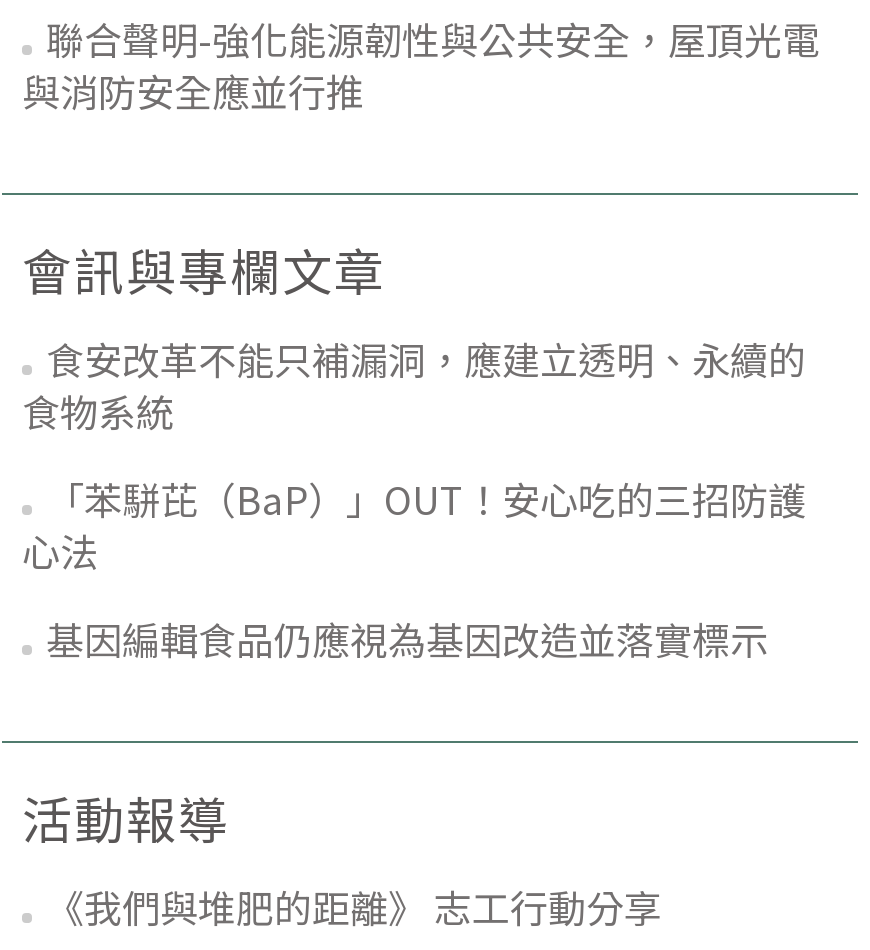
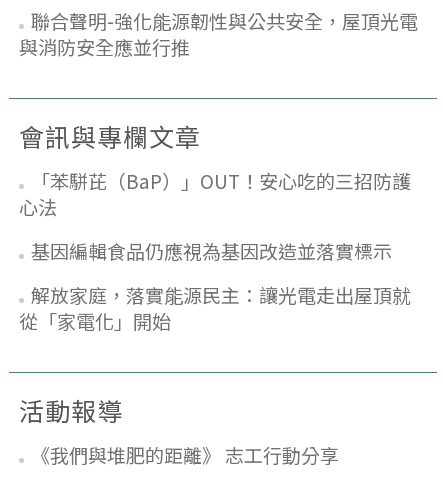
[22,331,806,437] 食安改革不能只補漏洞，應建立透明、永續的 | 食物系統 -> none
moved [22,523,768,665] -> [19,193,392,264]: 心法 | 基因編輯食品仍應視為基因改造並落實標示
none -> [19,281,411,334] 解放家庭，落實能源民主：讓光電走出屋頂就 | 從「家電化」開始

